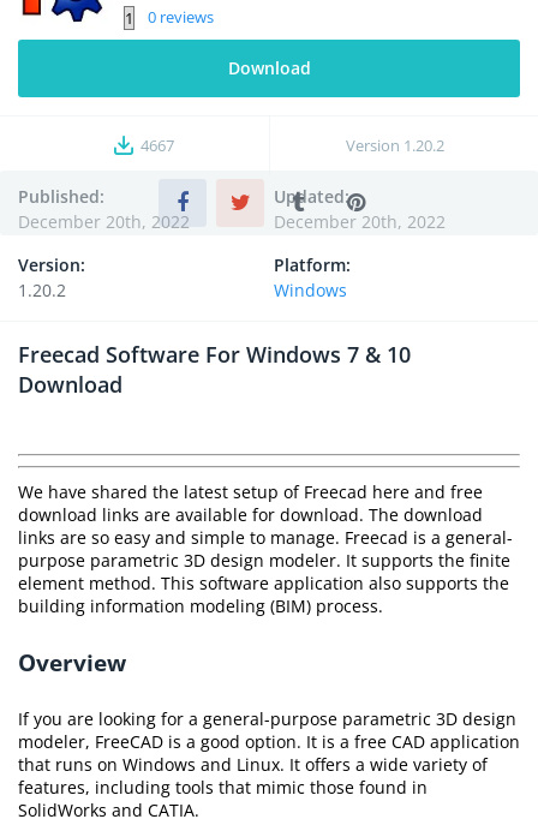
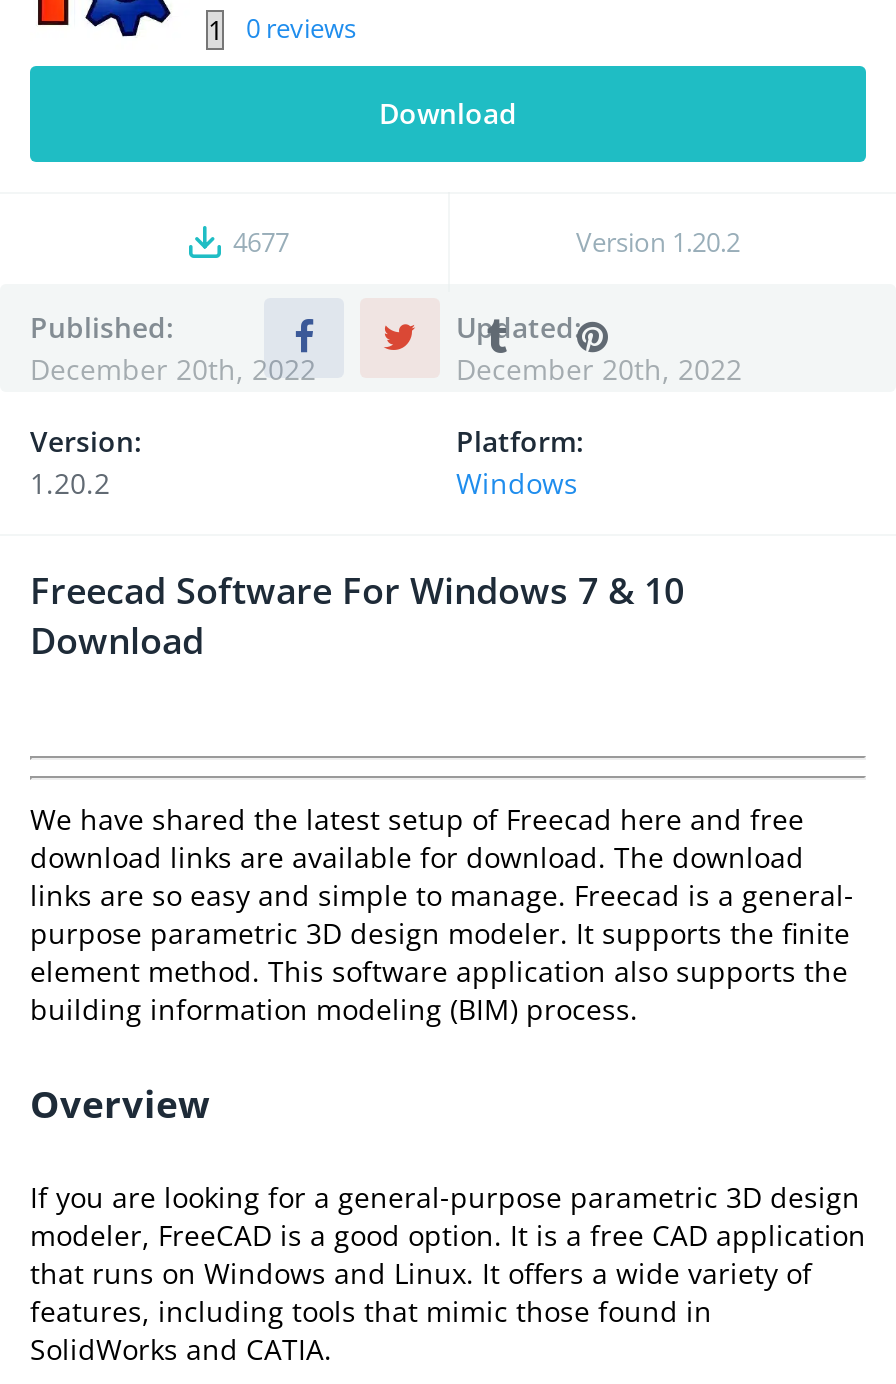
[140,134,174,156] 4667 -> [233,224,289,260] 4677

